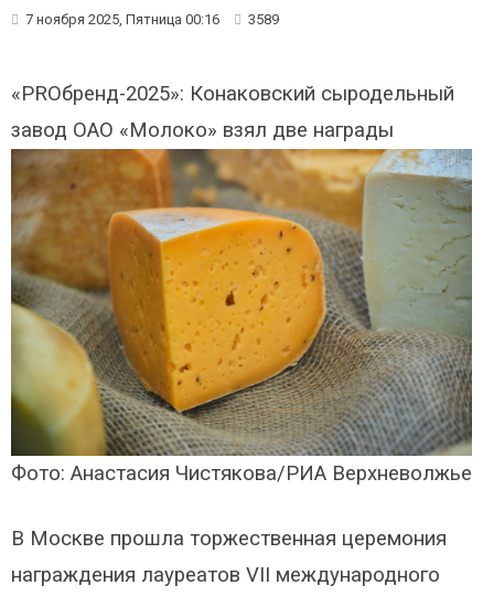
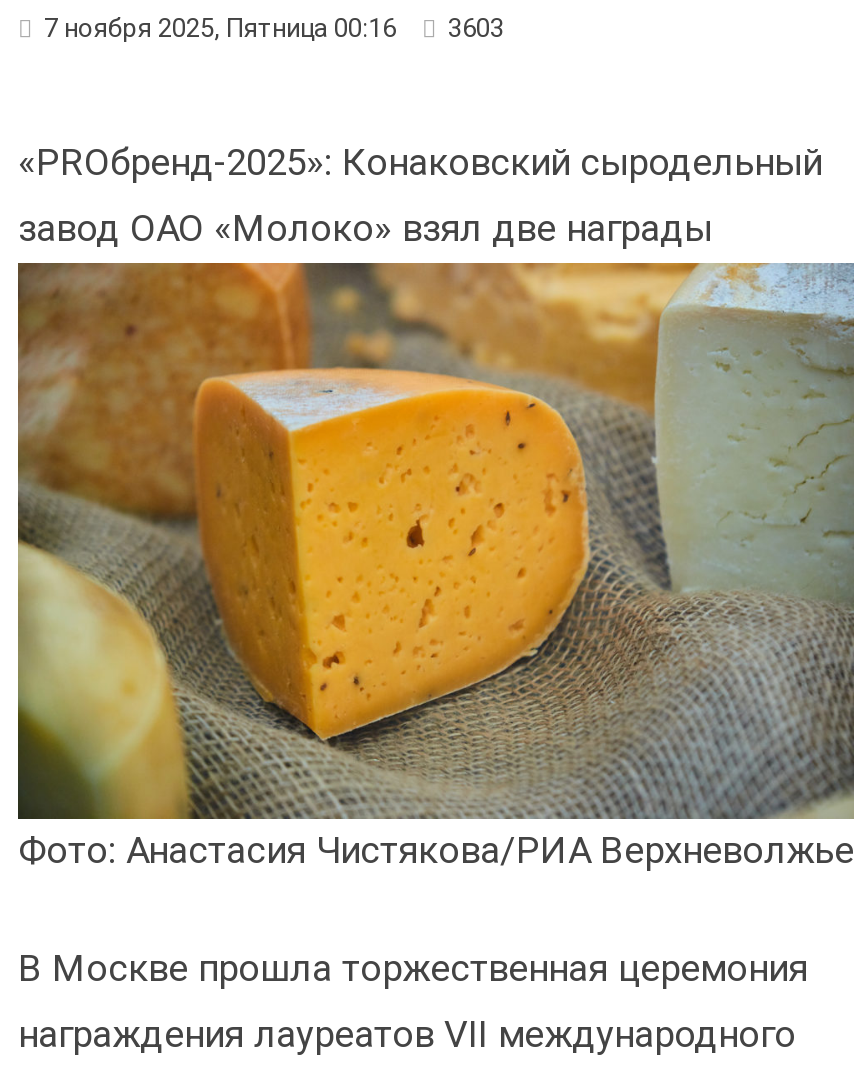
[25,10,279,27] 7 ноября 2025, Пятница 00:16 3589 -> [44,12,504,42] 7 ноября 2025, Пятница 00:16 3603

